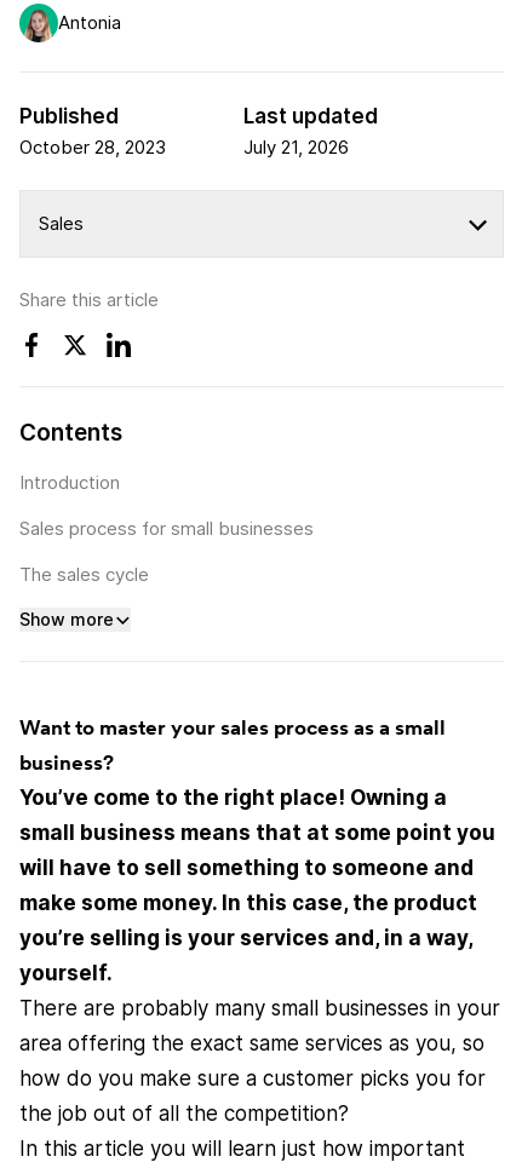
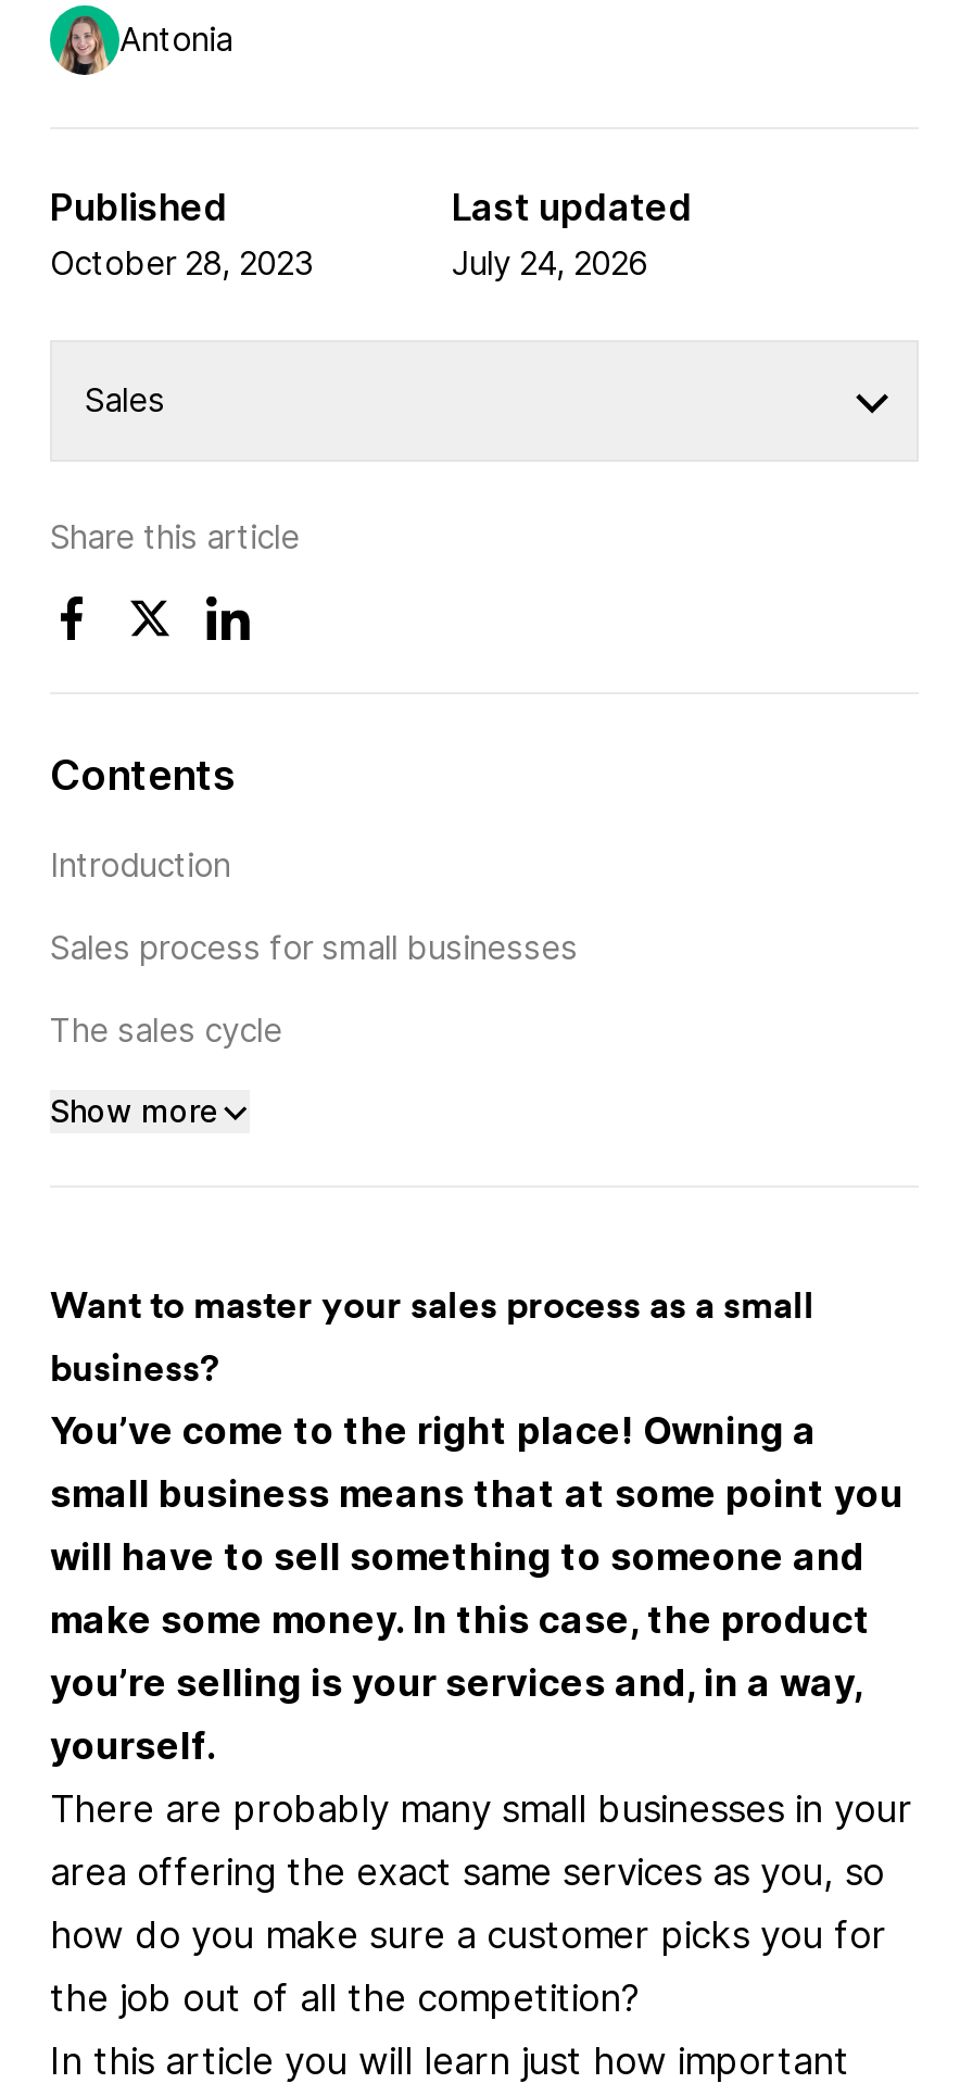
[243,135,349,158] July 21, 2026 -> [452,242,647,283] July 24, 2026

